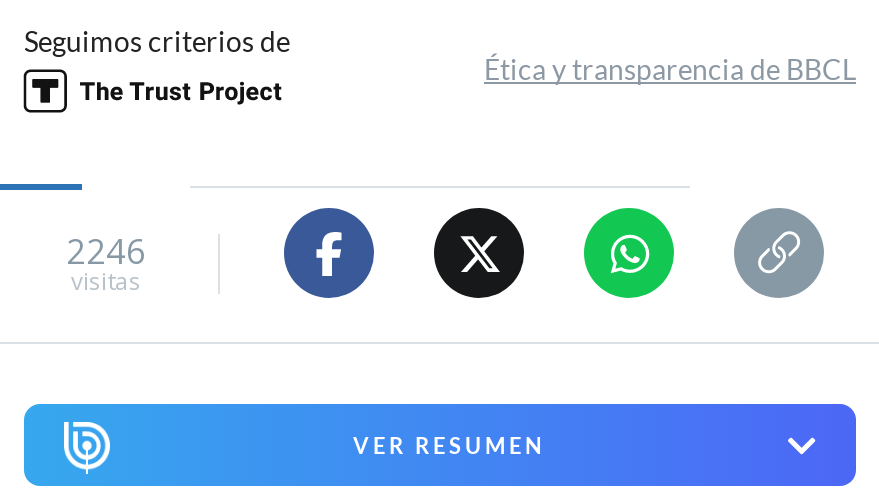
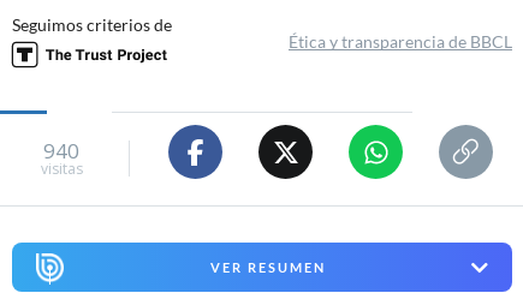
[66,228,146,274] 2246 -> [43,137,79,165] 940

